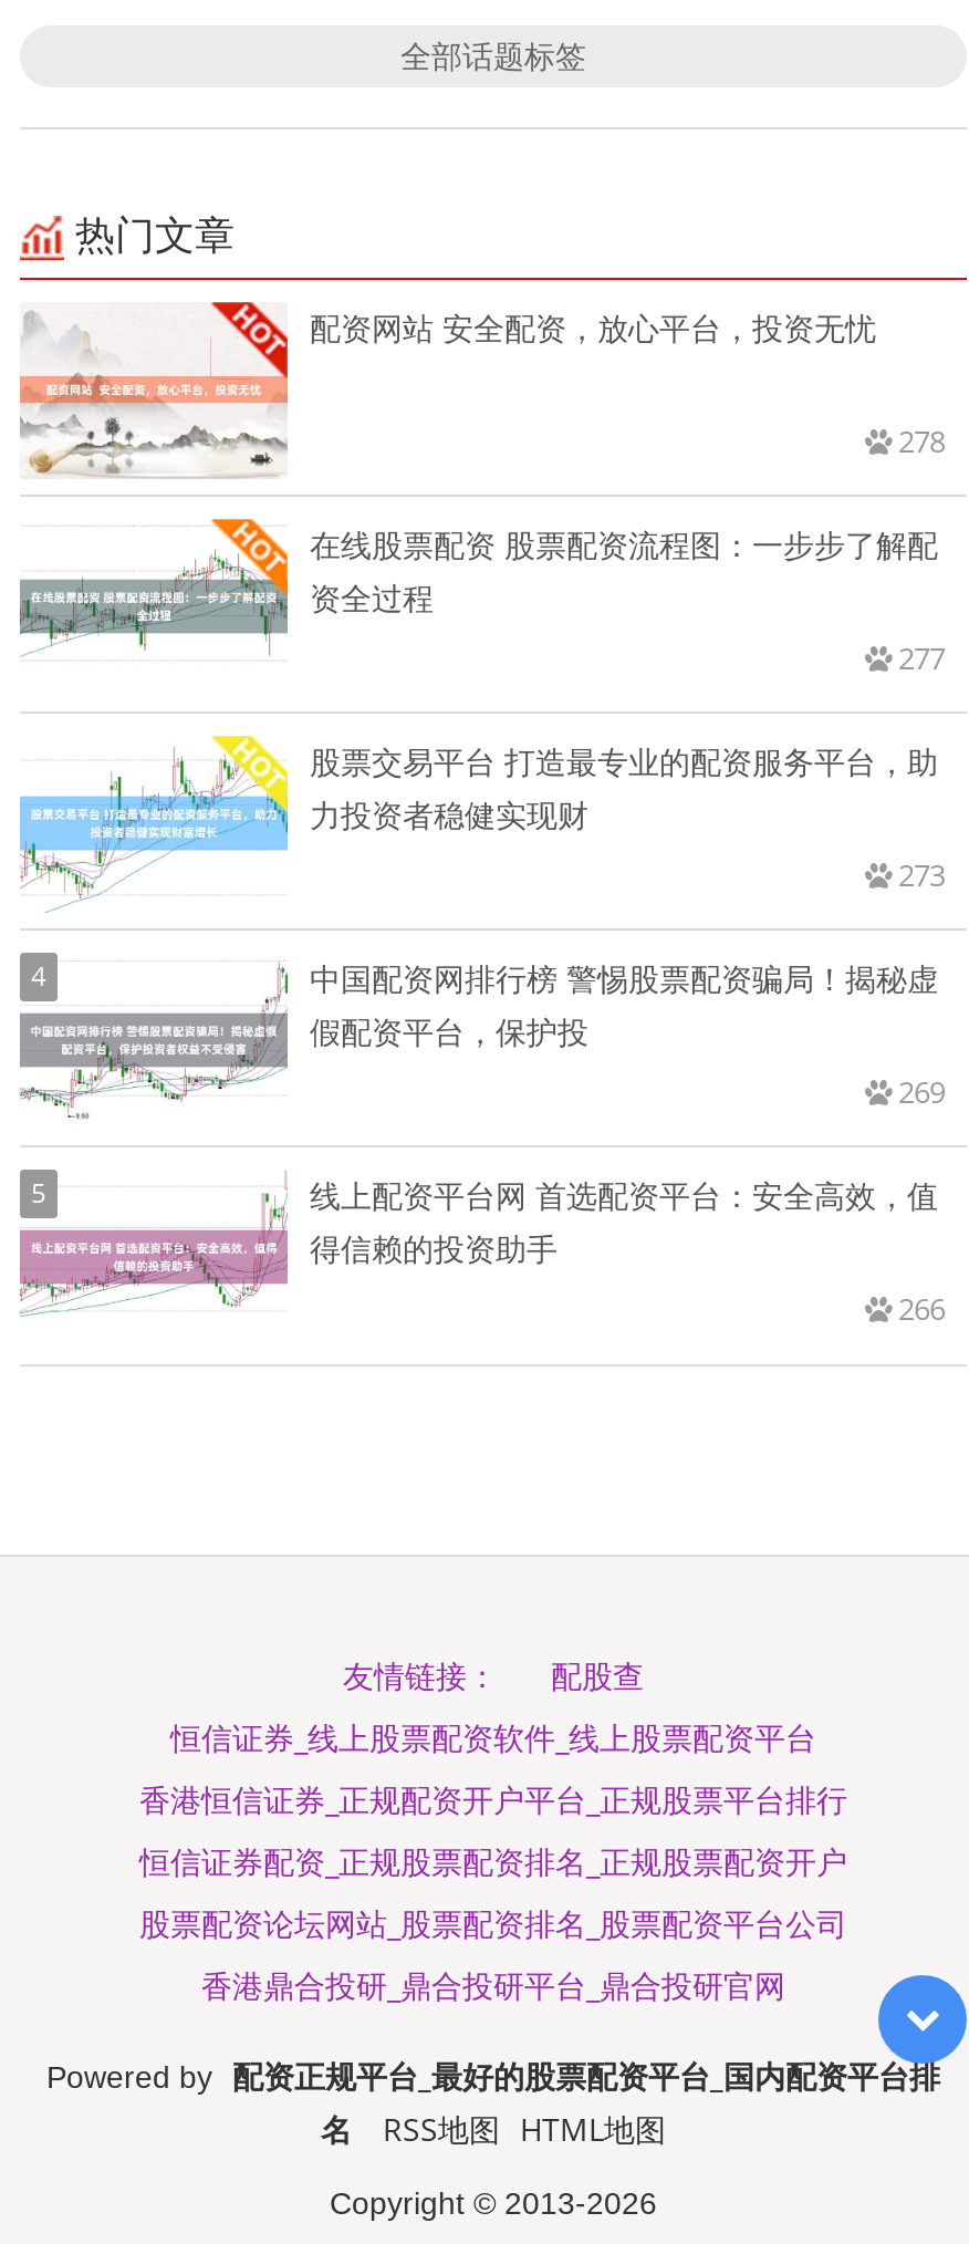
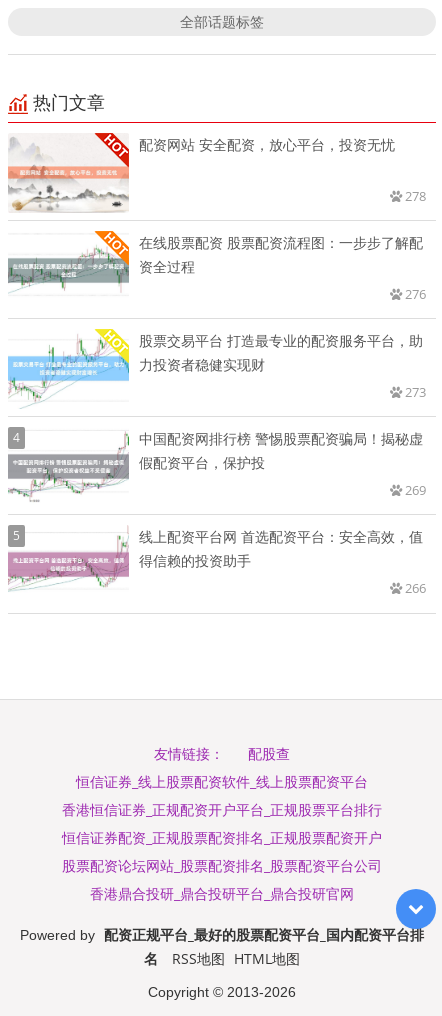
[898,637,945,677] 277 -> [405,284,426,302] 276

